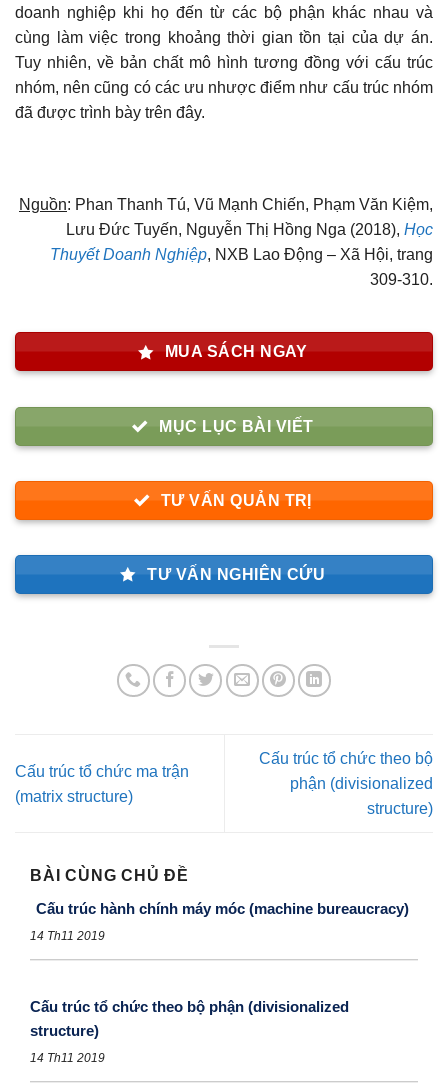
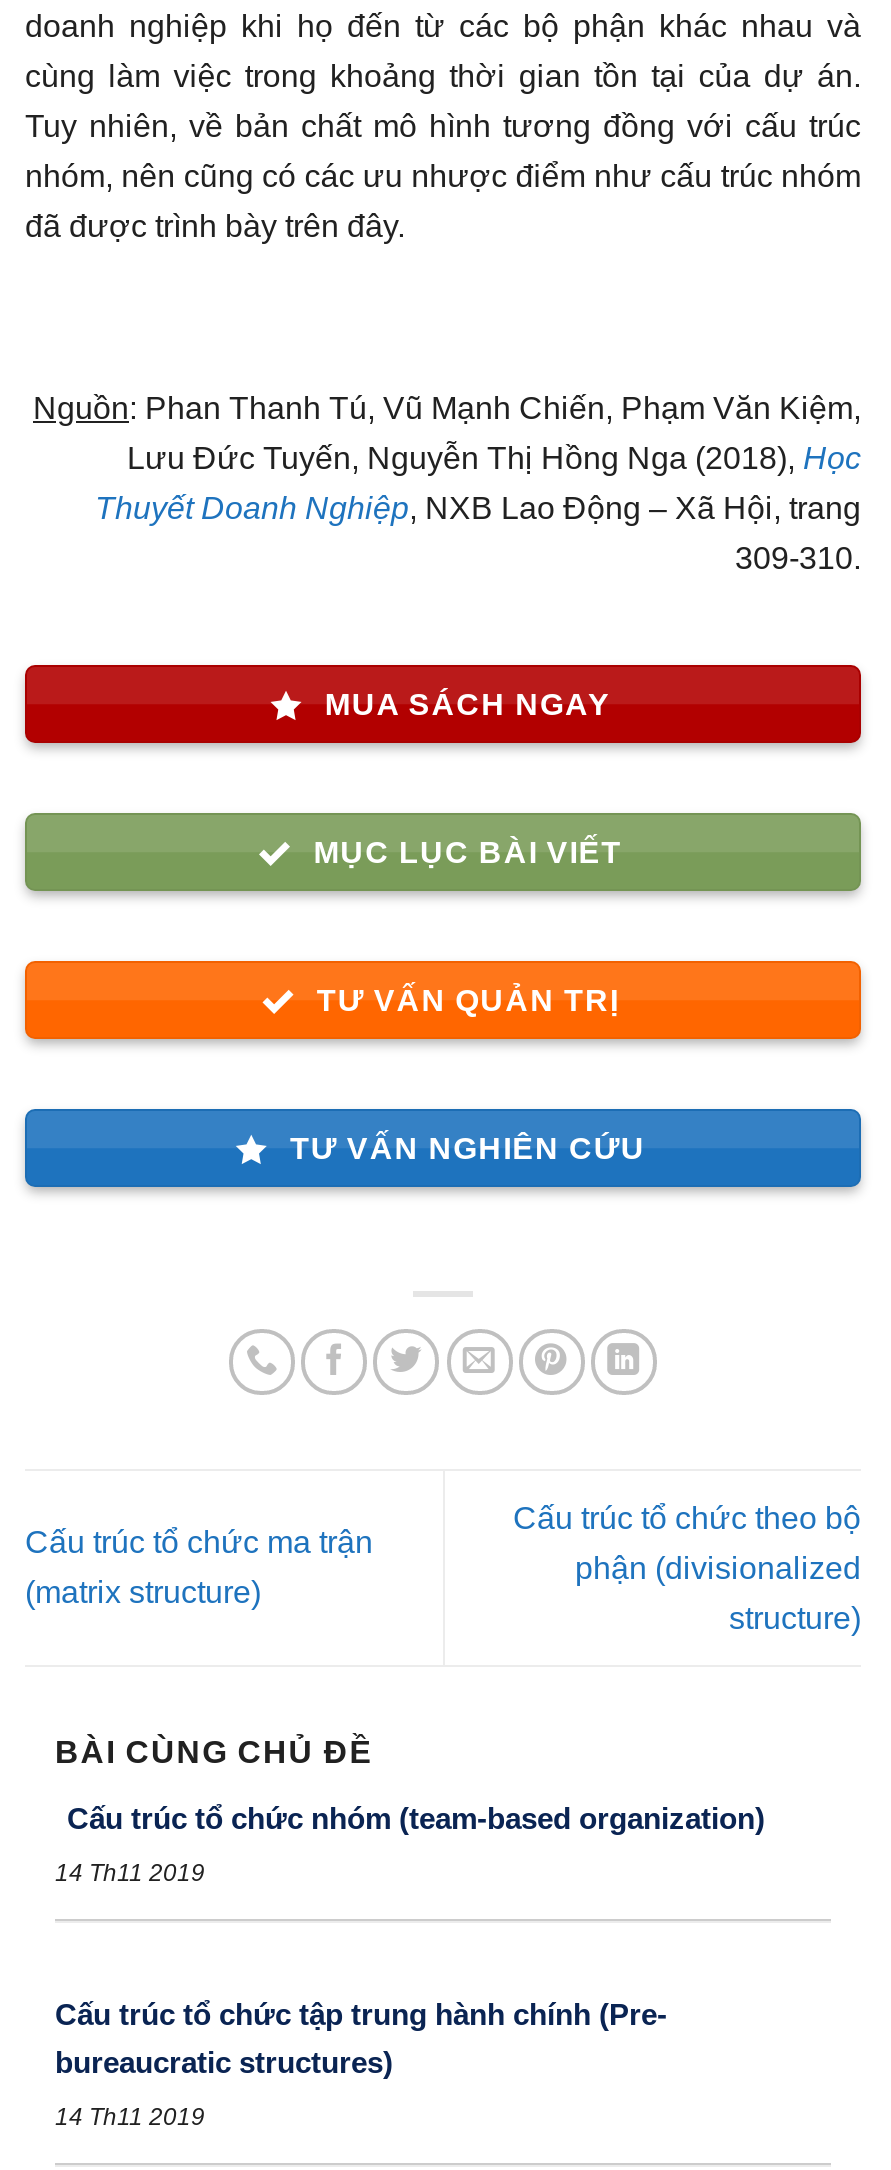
[36,900,409,917] Cấu trúc hành chính máy móc (machine bureaucracy) -> [67,1801,765,1835] Cấu trúc tổ chức nhóm (team-based organization)
[30,998,349,1039] Cấu trúc tổ chức theo bộ phận (divisionalized | structure) -> [55,1997,667,2079] Cấu trúc tổ chức tập trung hành chính (Pre- | bureaucratic structures)

